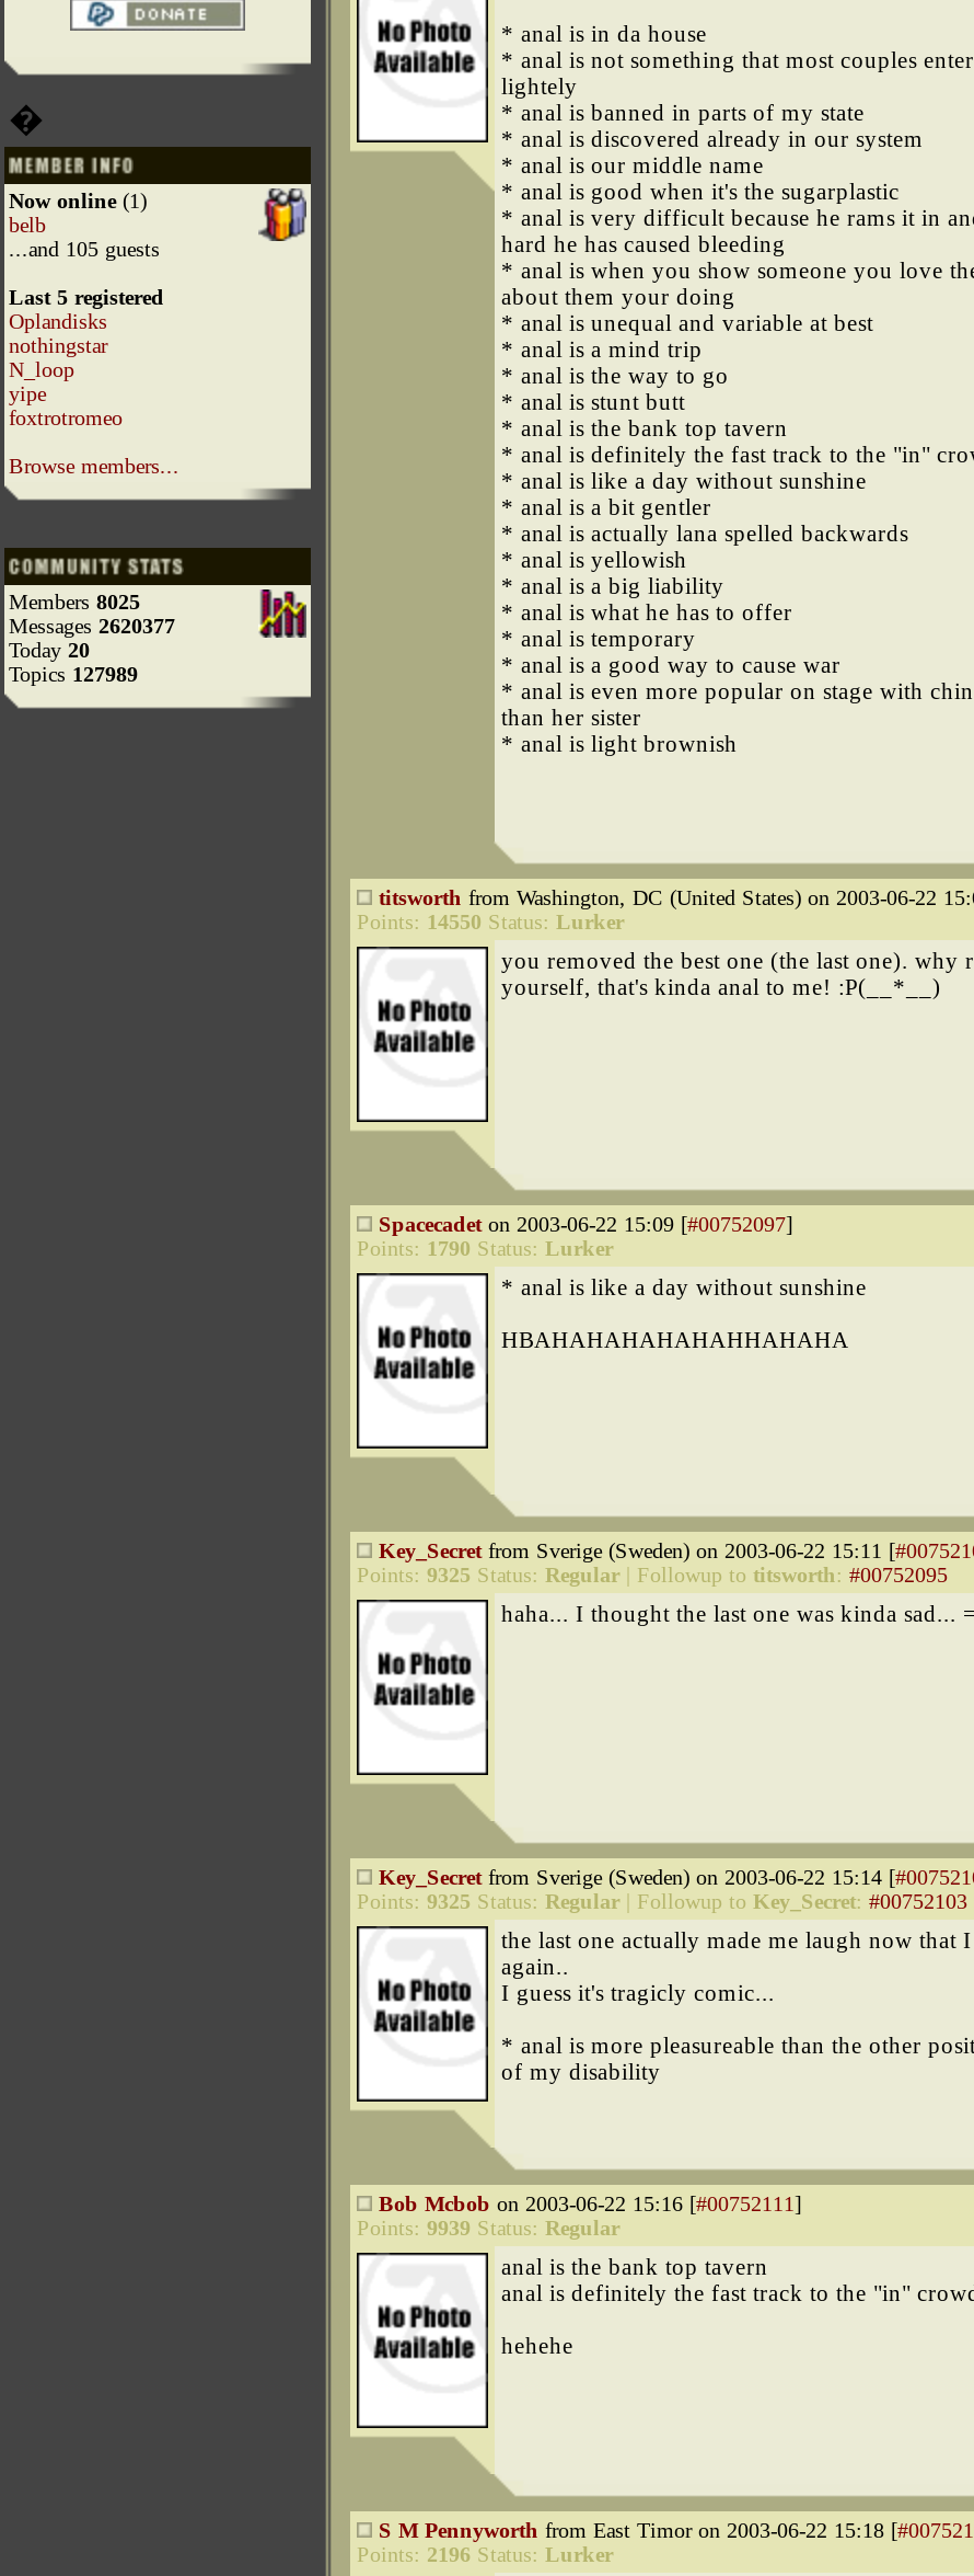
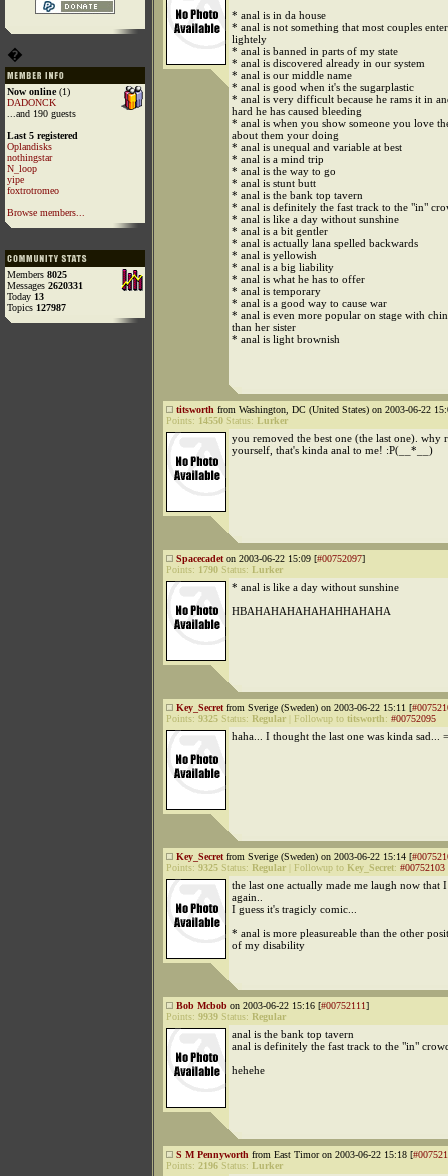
[9,213,160,261] belb | ...and 105 guests -> [7,97,76,119] DADONCK | ...and 190 guests
[9,614,175,638] Messages 2620377 -> [7,280,83,291] Messages 2620331
[9,638,90,662] Today20 -> [7,291,44,302] Today13
[9,662,138,686] Topics 127989 -> [7,302,66,313] Topics 127987

